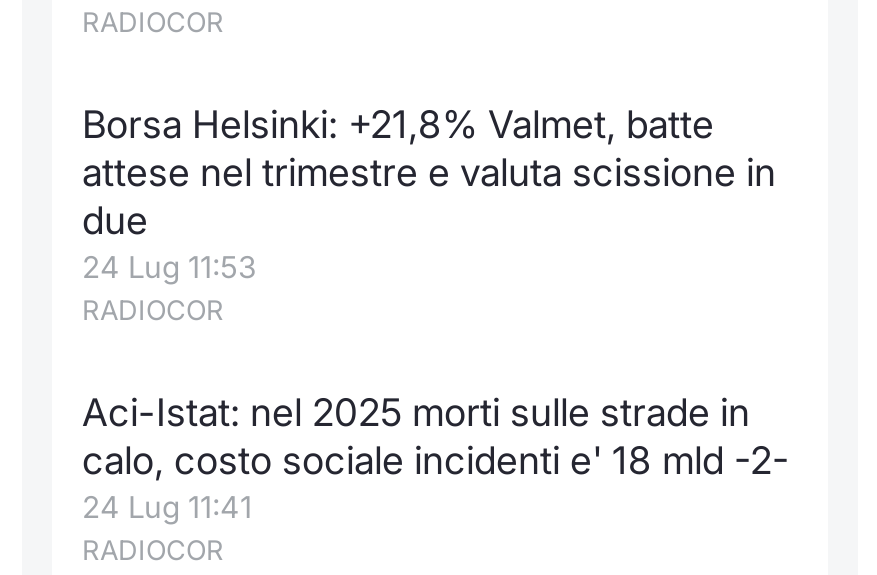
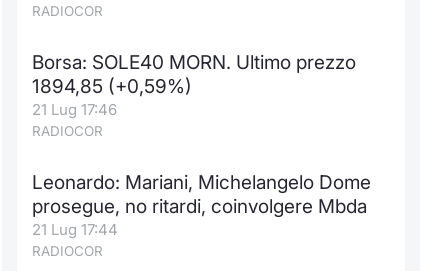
[82,102,776,286] Borsa Helsinki: +21,8% Valmet, batte | attese nel trimestre e valuta scissione in | due | 24 Lug 11:53 -> [32,51,356,119] Borsa: SOLE40 MORN. Ultimo prezzo | 1894,85 (+0,59%) | 21 Lug 17:46
[82,390,790,526] Aci-Istat: nel 2025 morti sulle strade in | calo, costo sociale incidenti e' 18 mld -2- | 24 Lug 11:41 -> [32,171,371,239] Leonardo: Mariani, Michelangelo Dome | prosegue, no ritardi, coinvolgere Mbda | 21 Lug 17:44

